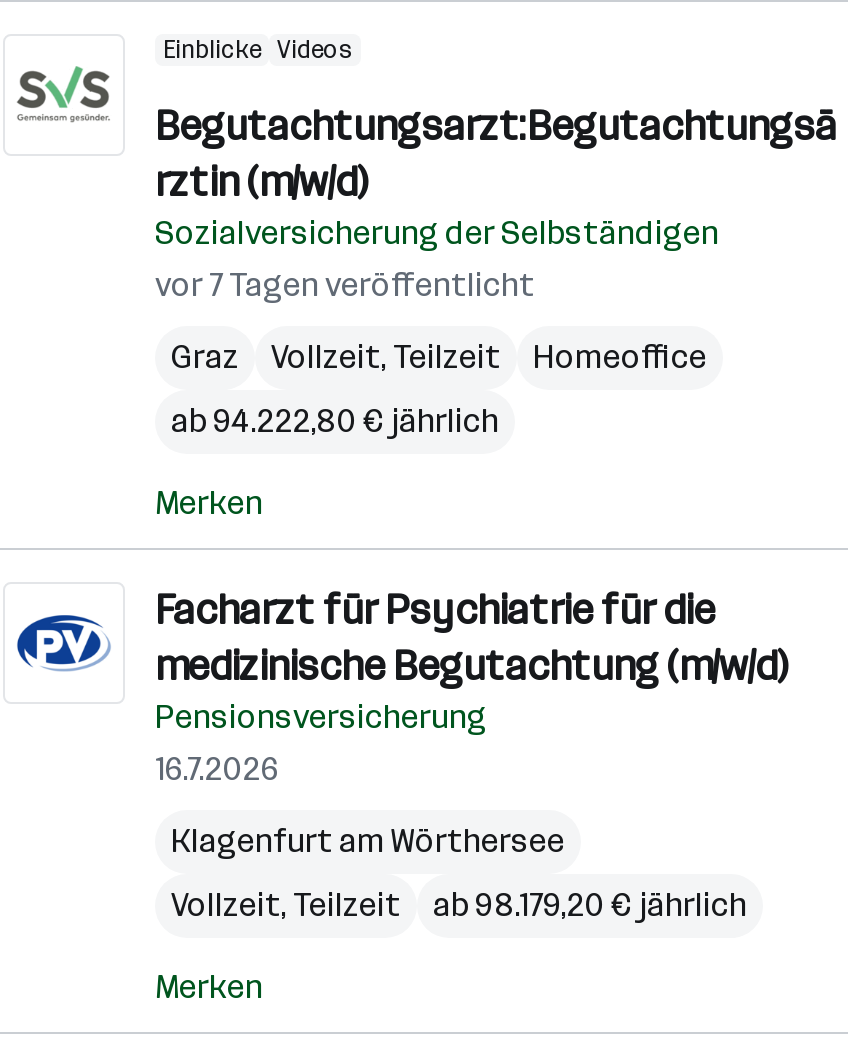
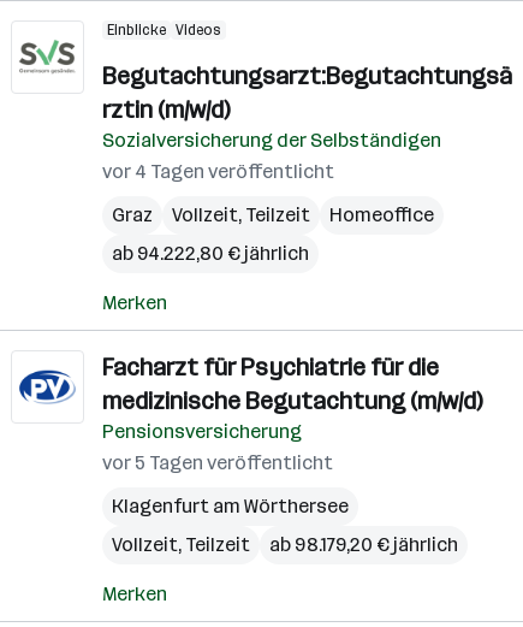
[155,266,535,304] vor 7 Tagen veröffentlicht -> [102,160,334,183] vor 4 Tagen veröffentlicht
[155,750,279,788] 16.7.2026 -> [102,451,333,474] vor 5 Tagen veröffentlicht

